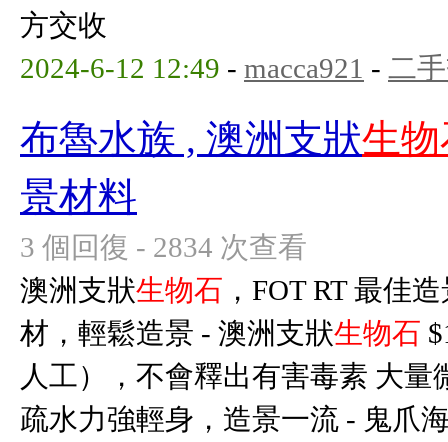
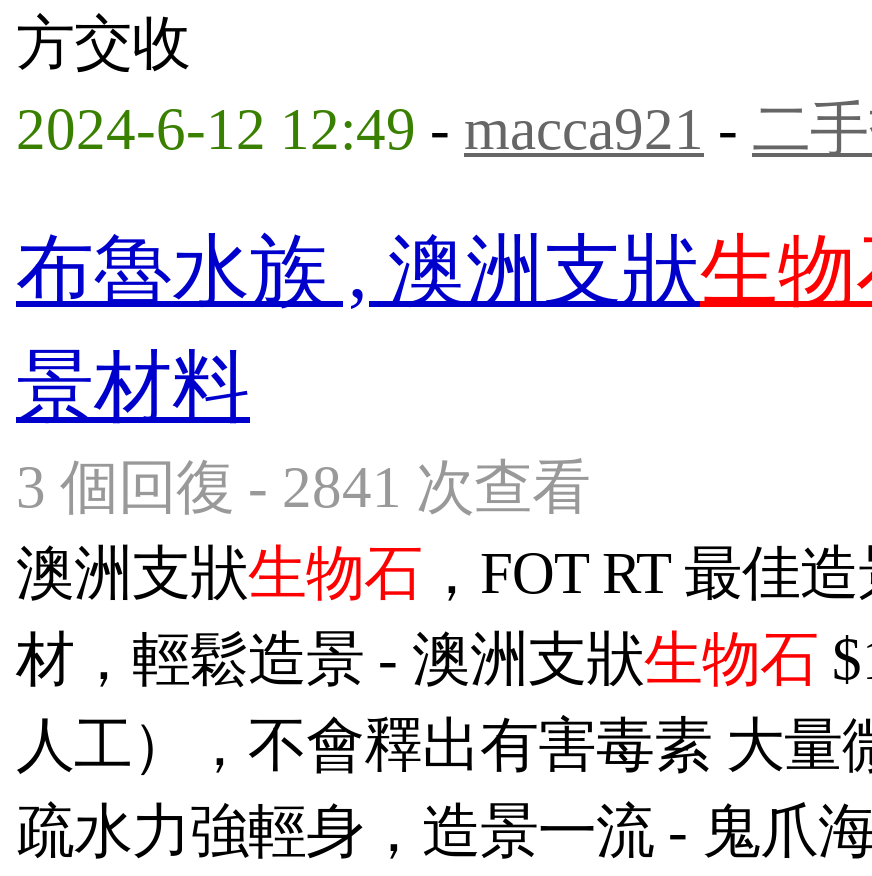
[20,231,307,263] 3 個回復 - 2834 次查看 -> [16,455,590,519] 3 個回復 - 2841 次查看

